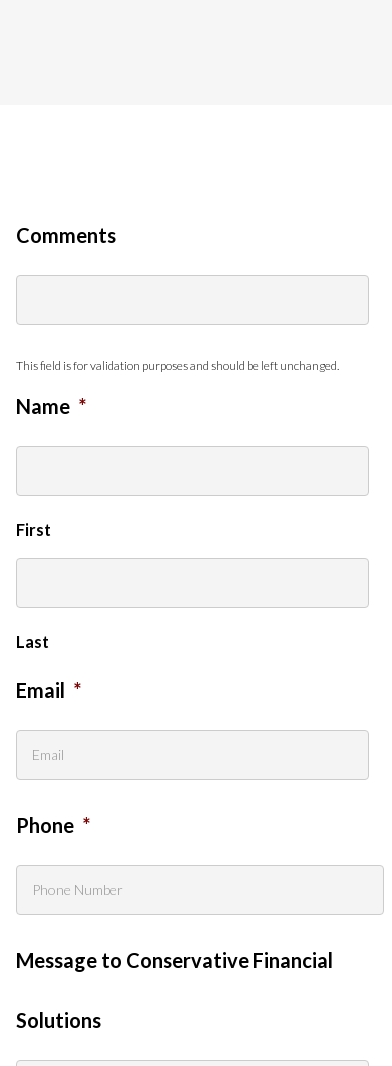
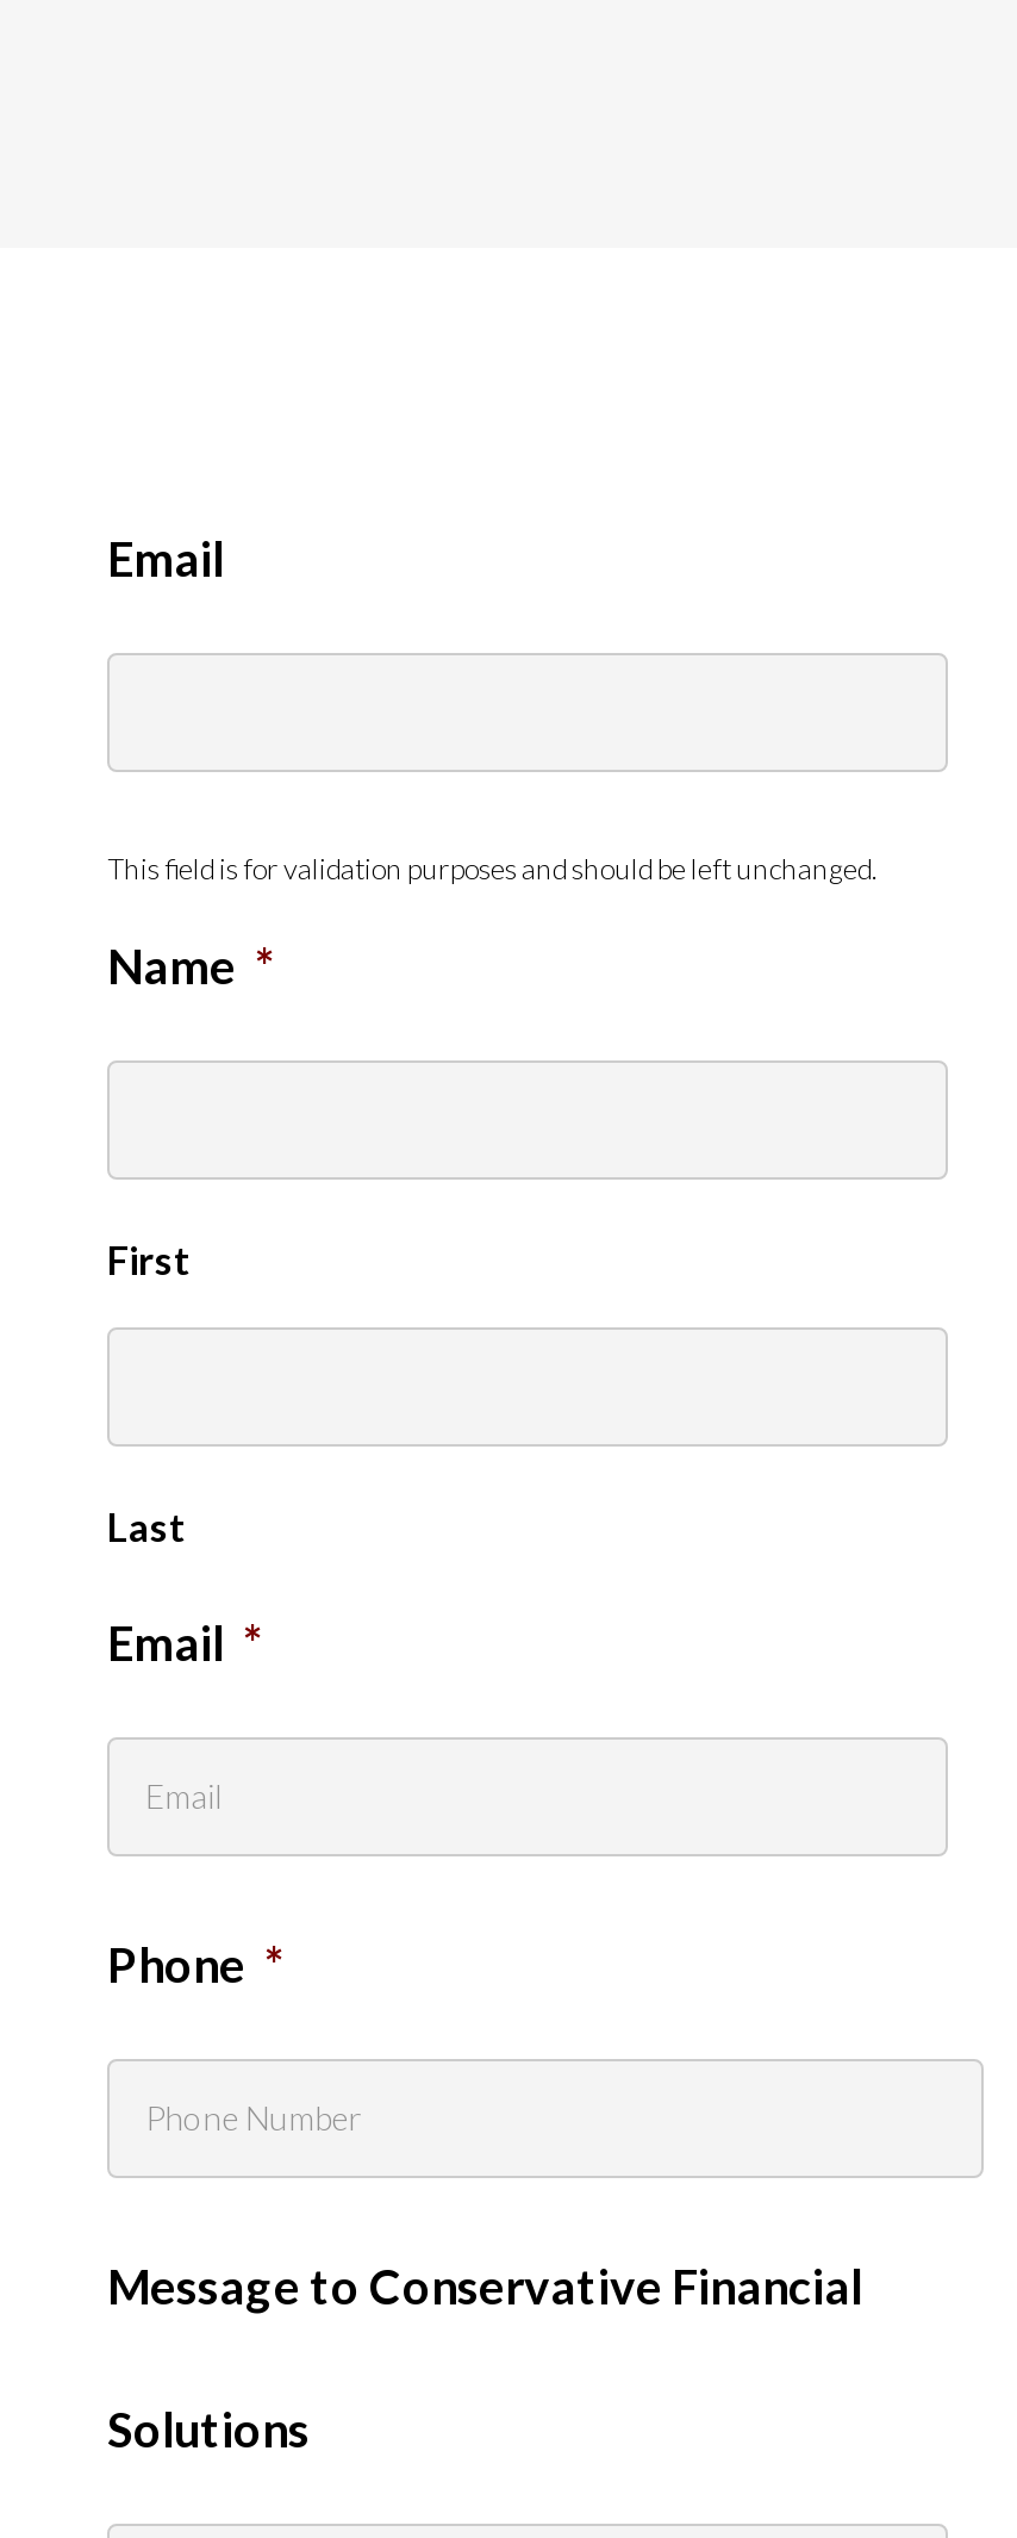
[16,223,116,247] Comments -> [107,529,224,586] Email

